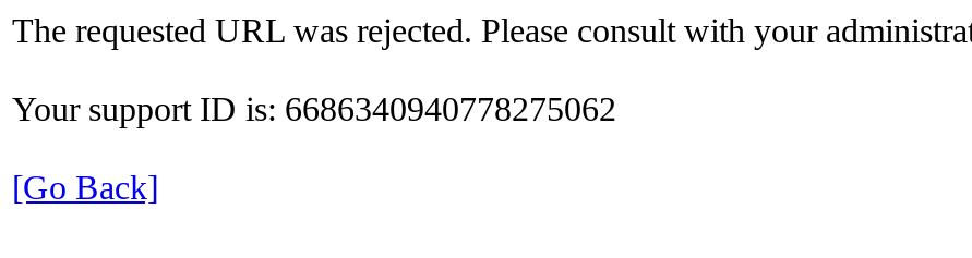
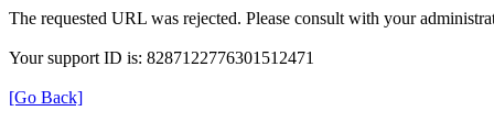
[12,90,616,127] Your support ID is: 6686340940778275062 -> [9,48,314,67] Your support ID is: 8287122776301512471

